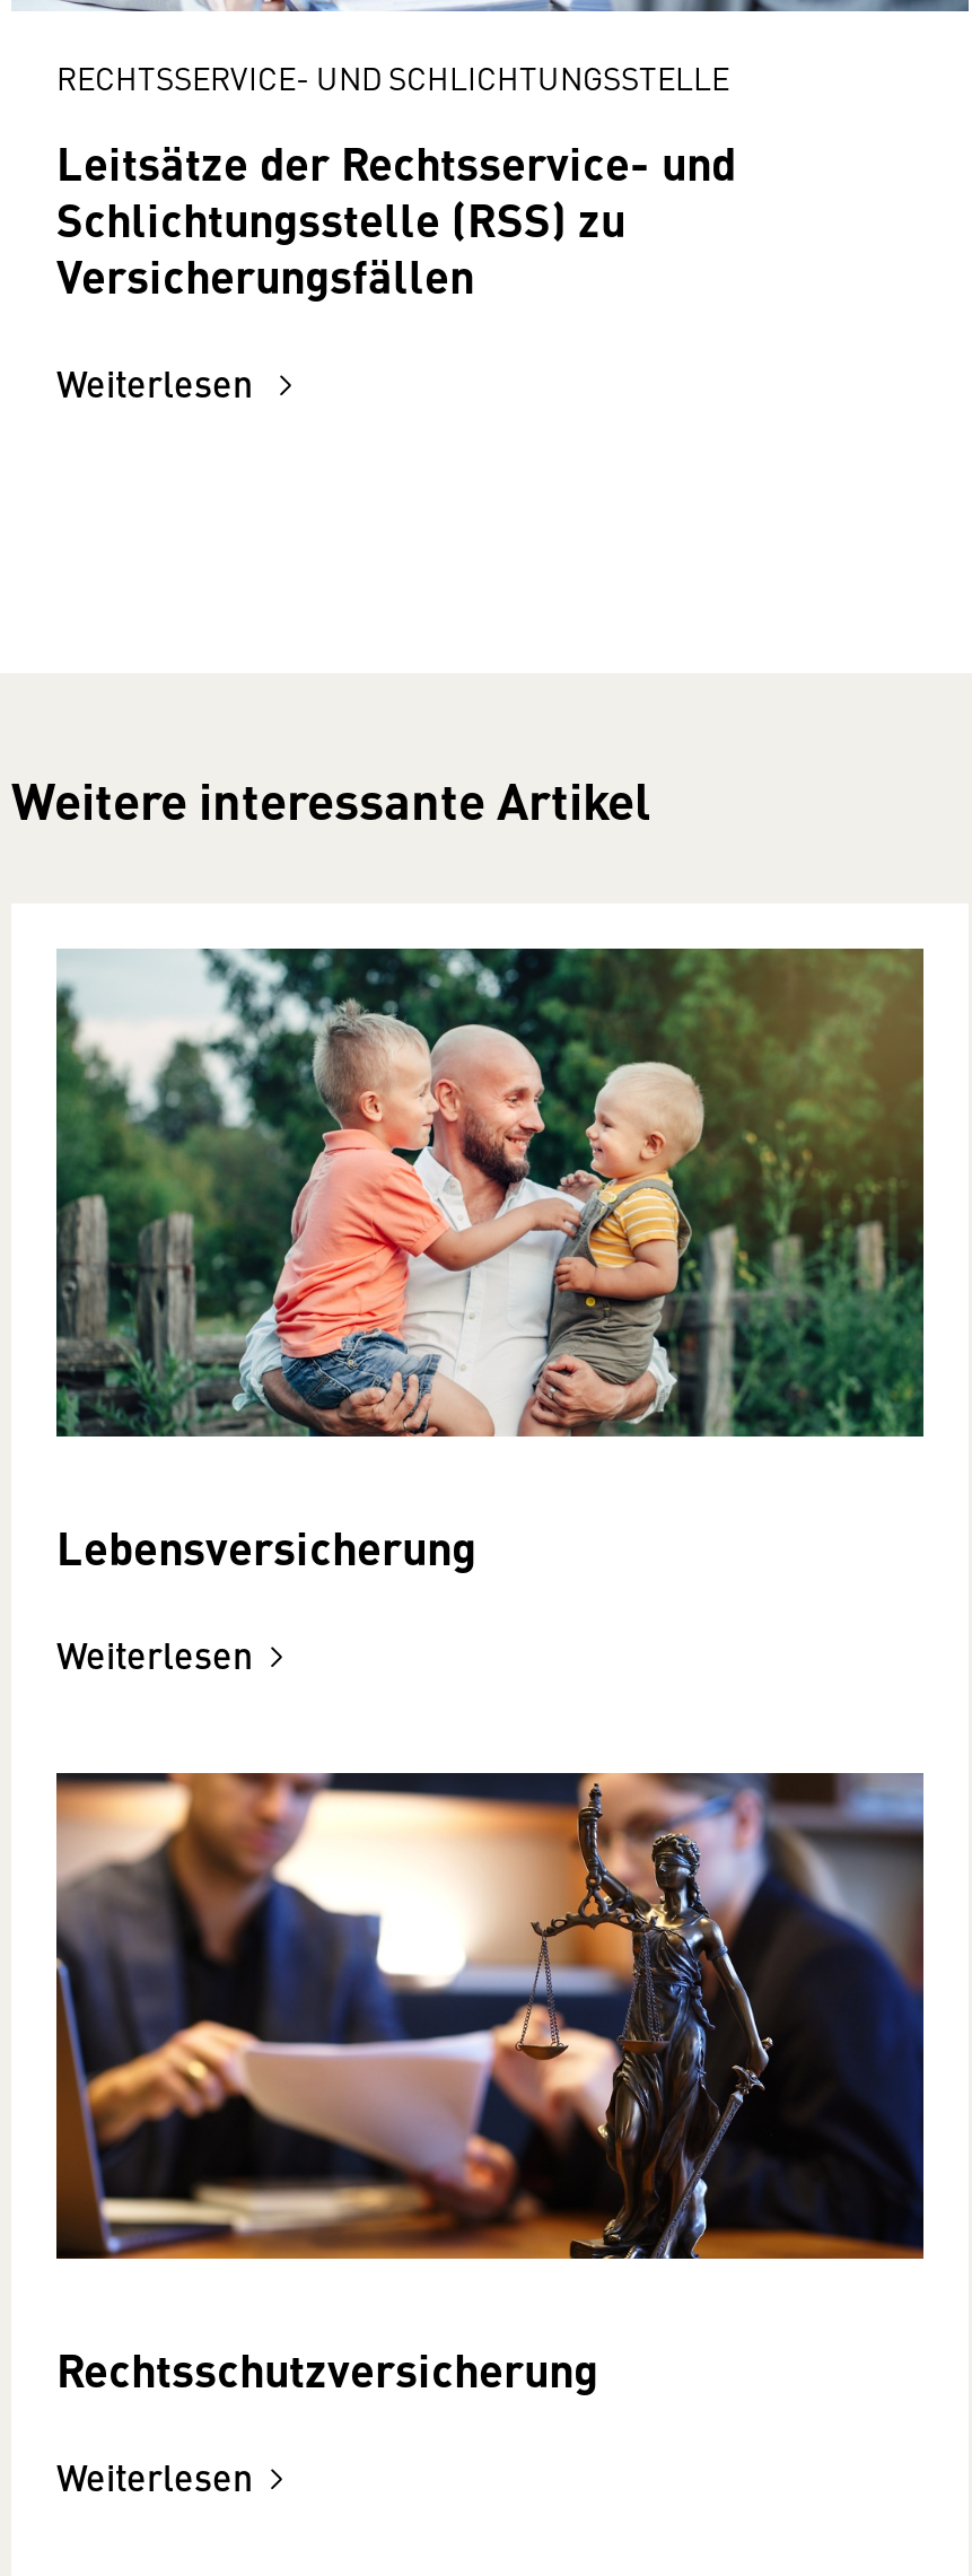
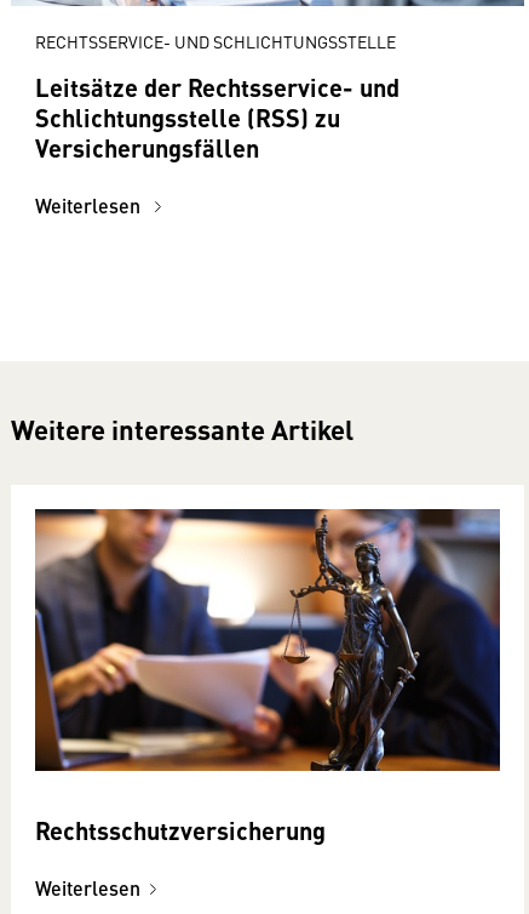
[54,946,926,1680] [image] | Lebensversicherung | Weiterlesen -> none

